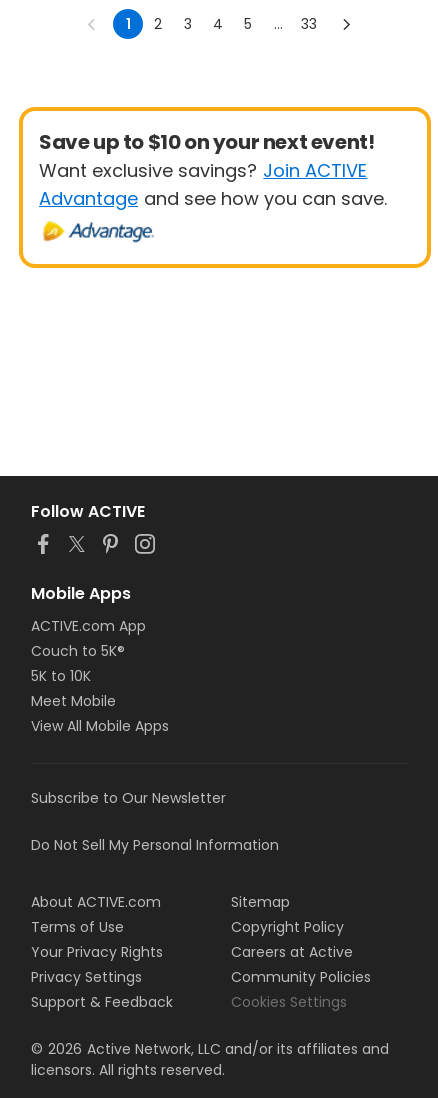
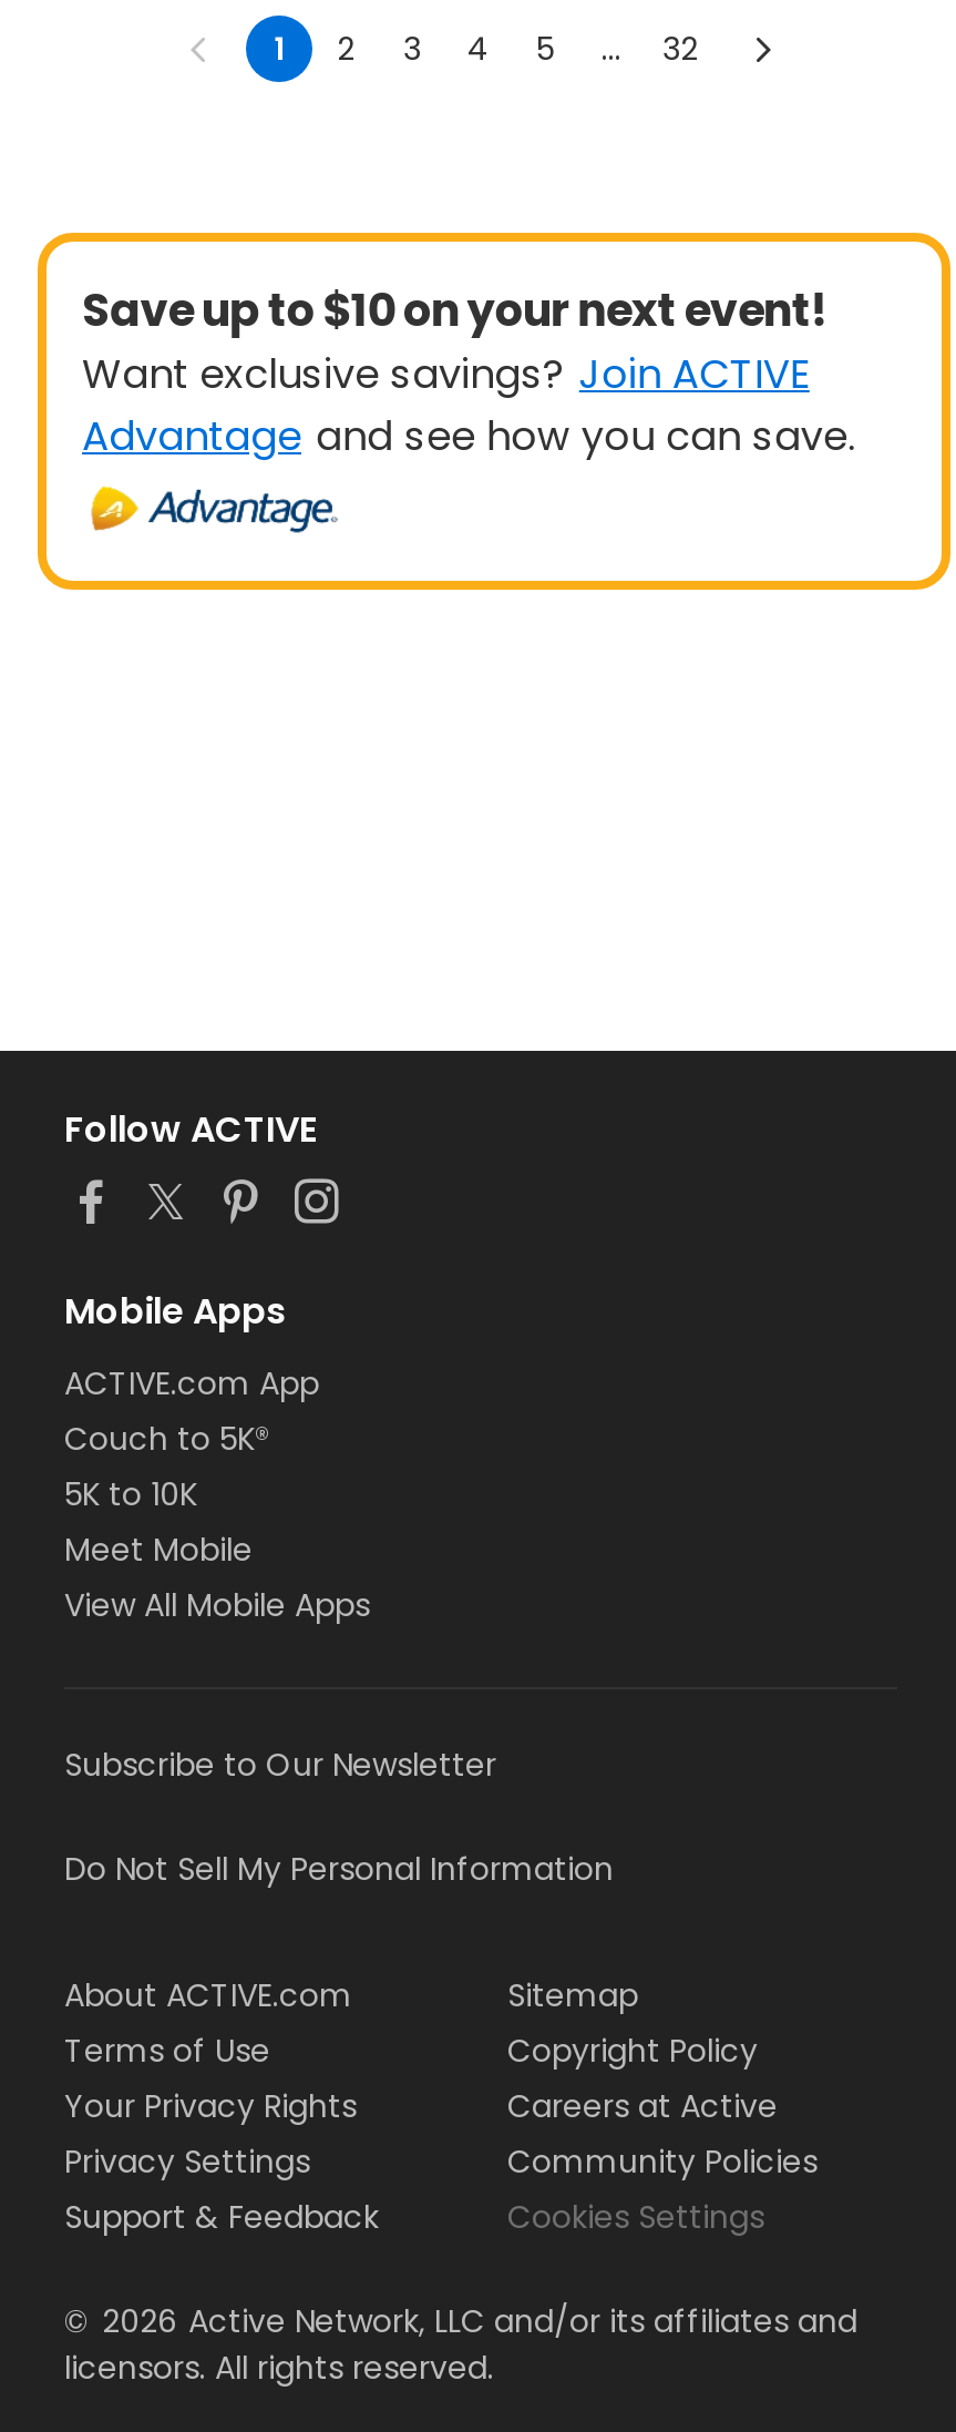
[301,14,317,34] 33 -> [662,27,698,71] 32

